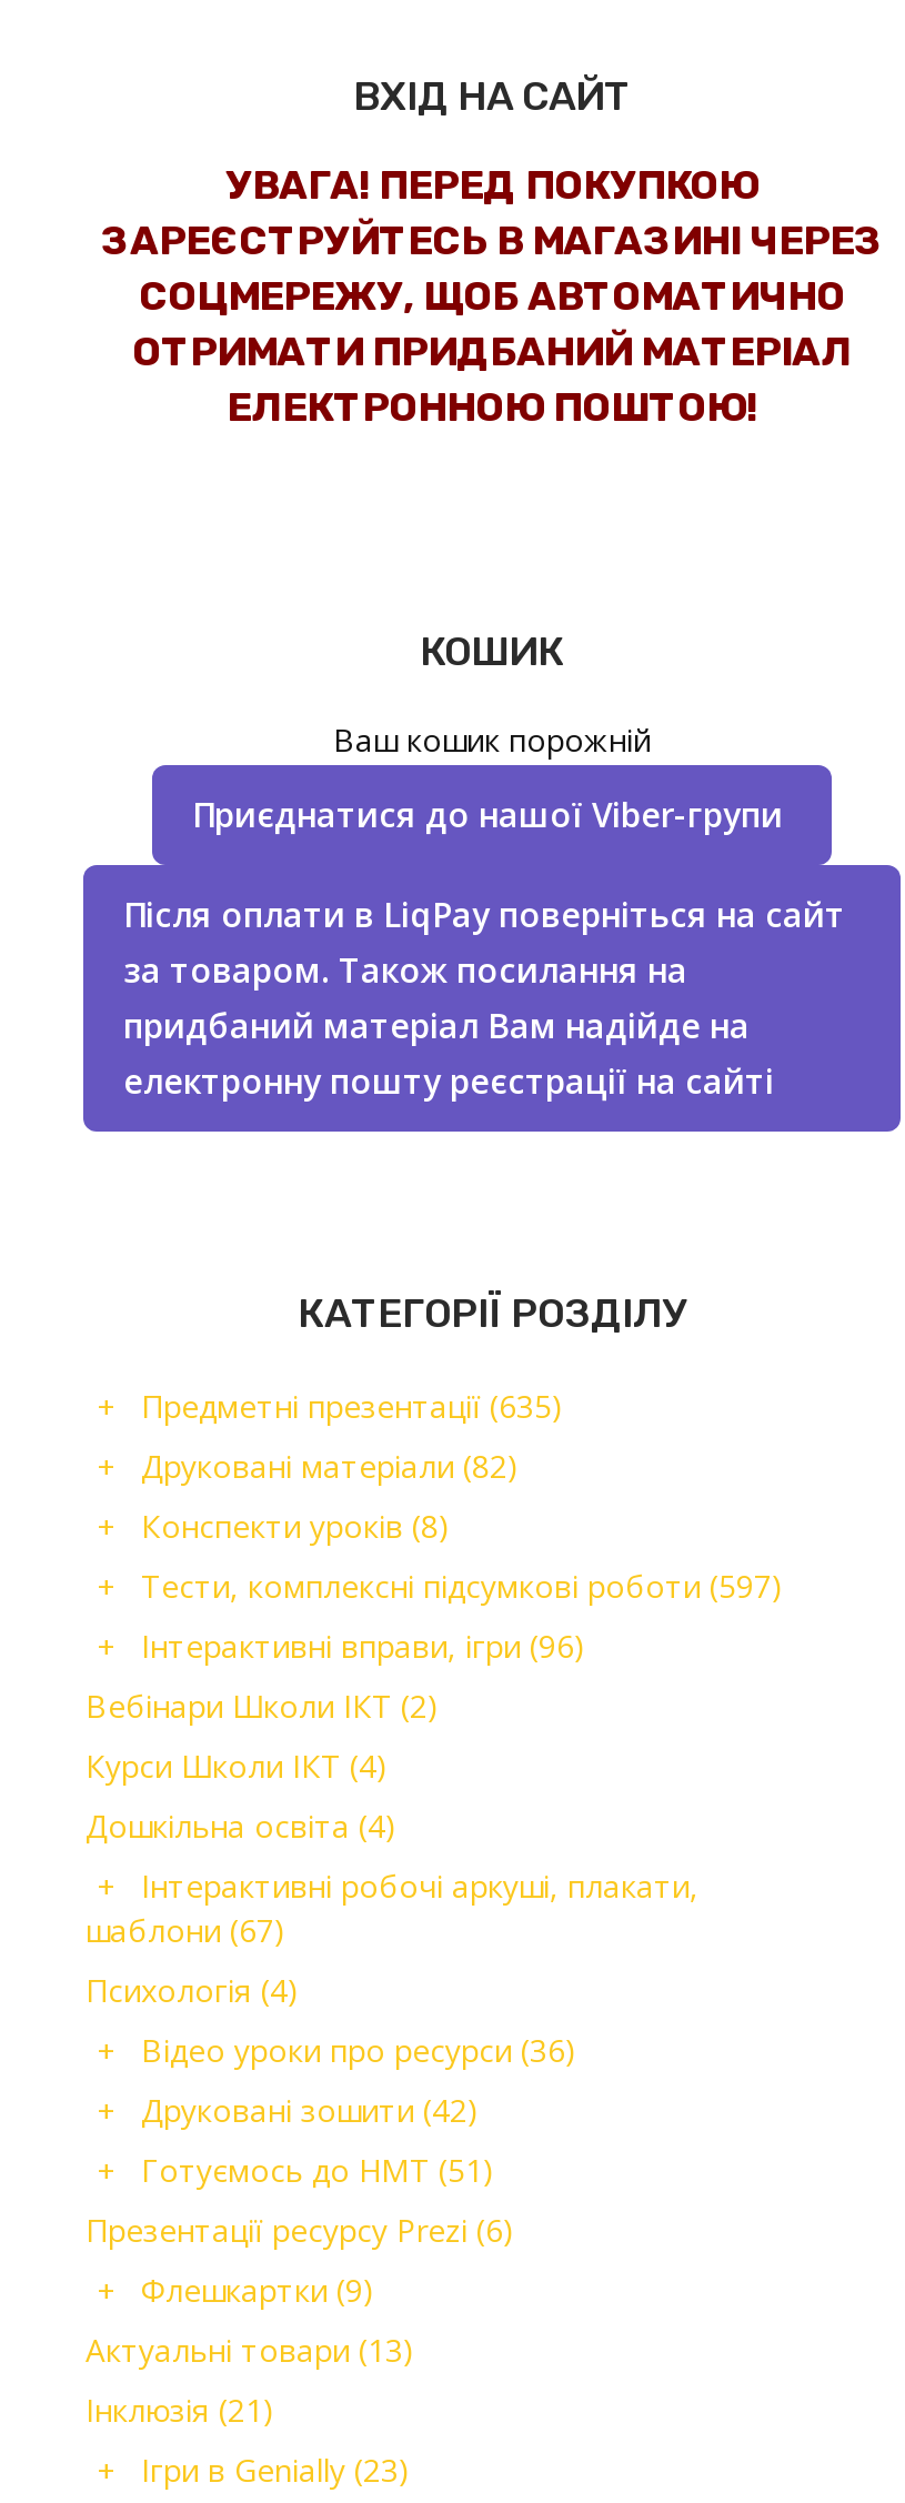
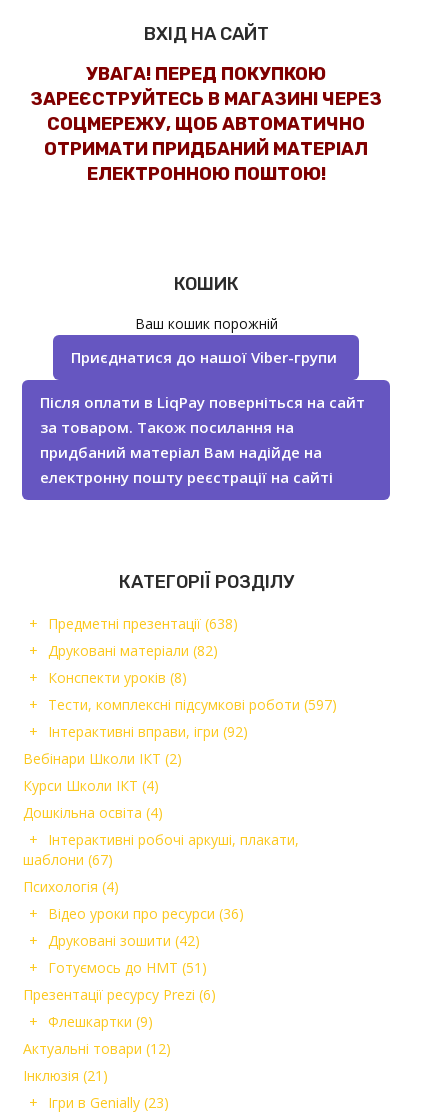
[141,1386,563,1428] Предметні презентації (635) -> [48,614,238,633] Предметні презентації (638)
[141,1626,585,1668] Інтерактивні вправи, ігри (96) -> [48,722,248,741] Інтерактивні вправи, ігри (92)
[86,2330,414,2372] Актуальні товари (13) -> [23,1039,171,1058] Актуальні товари (12)

